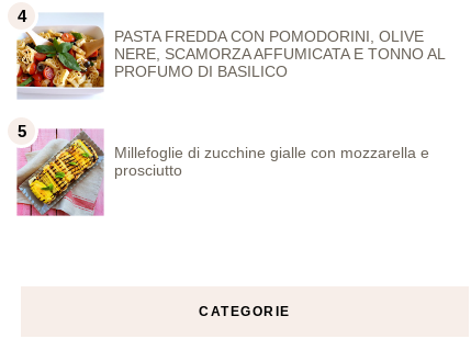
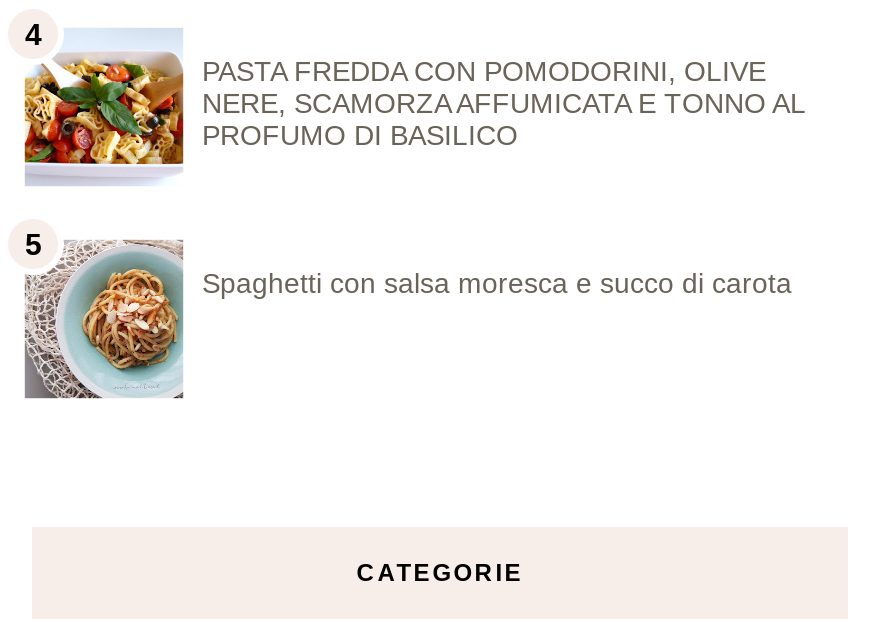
[16,128,429,217] [image] | Millefoglie di zucchine gialle con mozzarella e | prosciutto -> [24,237,792,399] [image] | Spaghetti con salsa moresca e succo di carota

